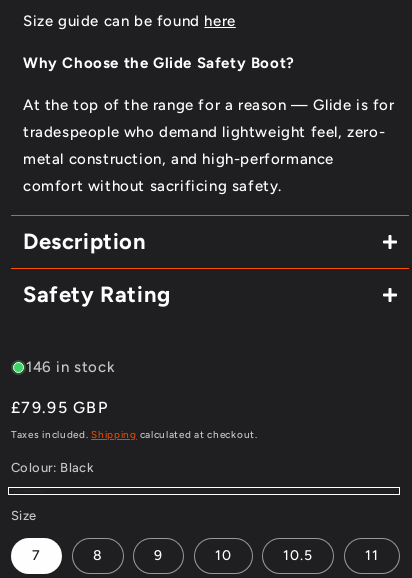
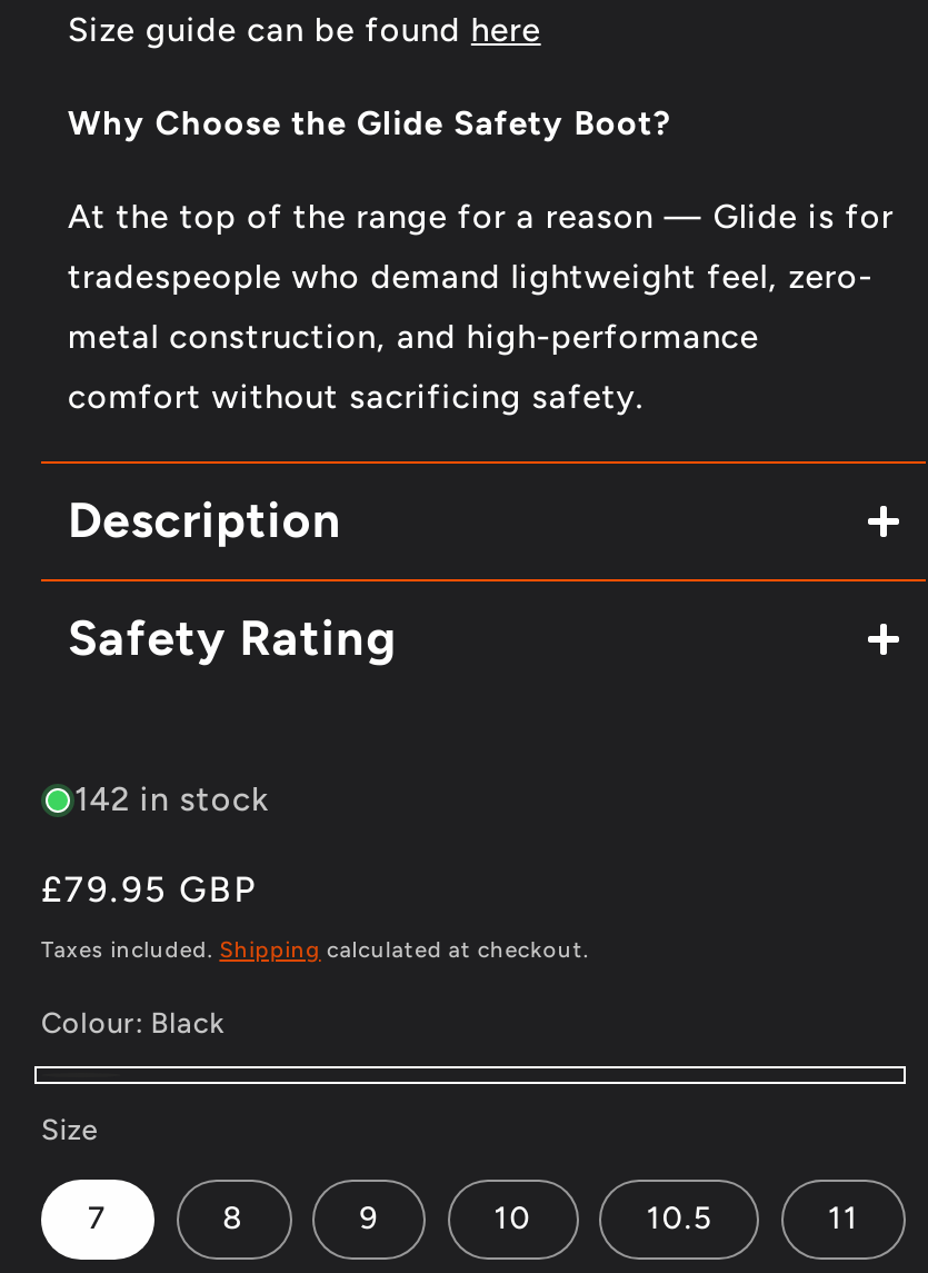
[26,358,115,376] 146 in stock -> [74,780,271,820] 142 in stock

